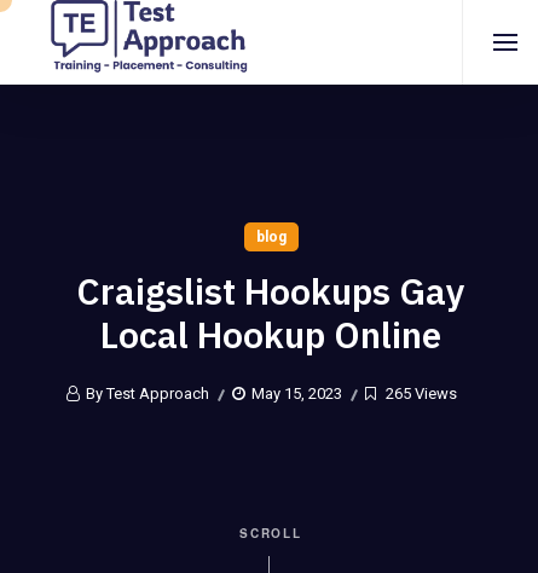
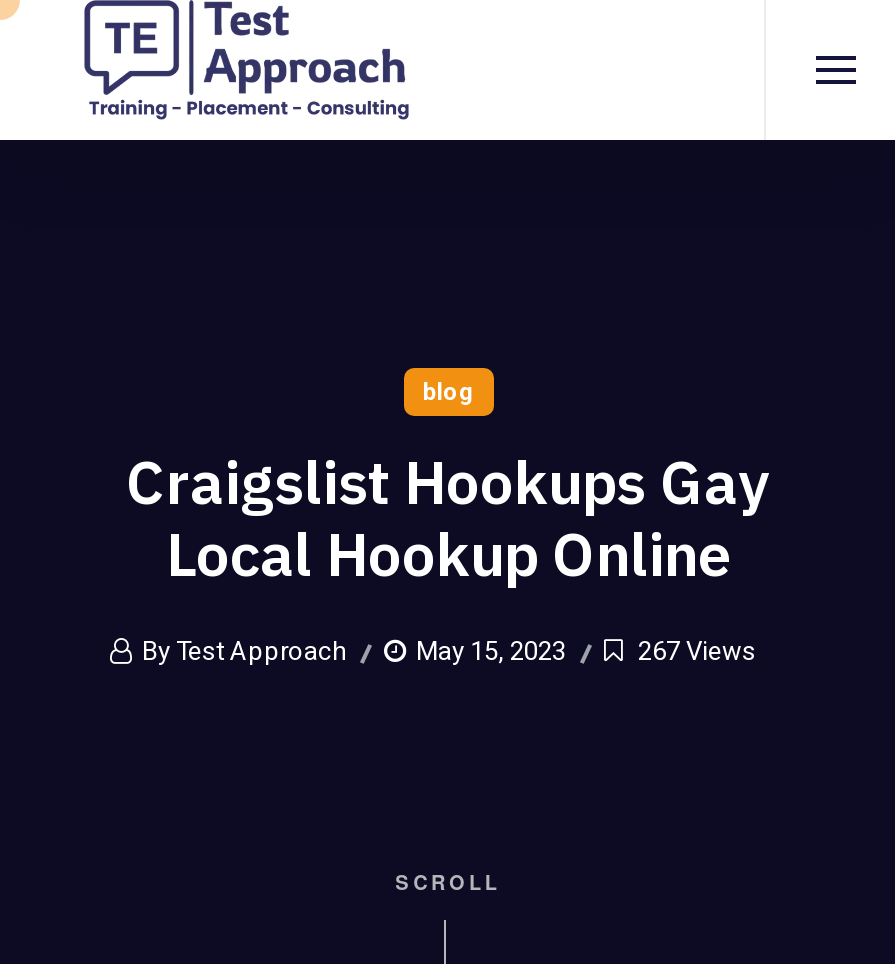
[382,384,457,403] 265 Views -> [632,636,756,666] 267 Views

